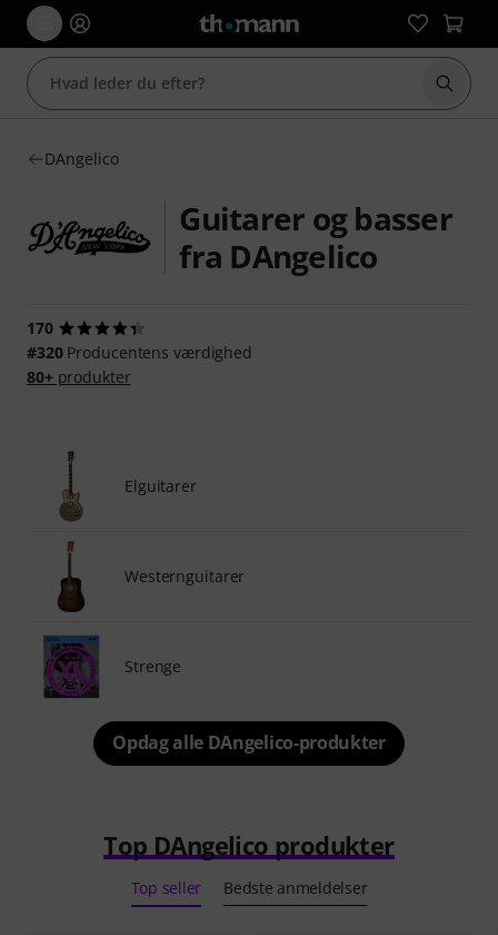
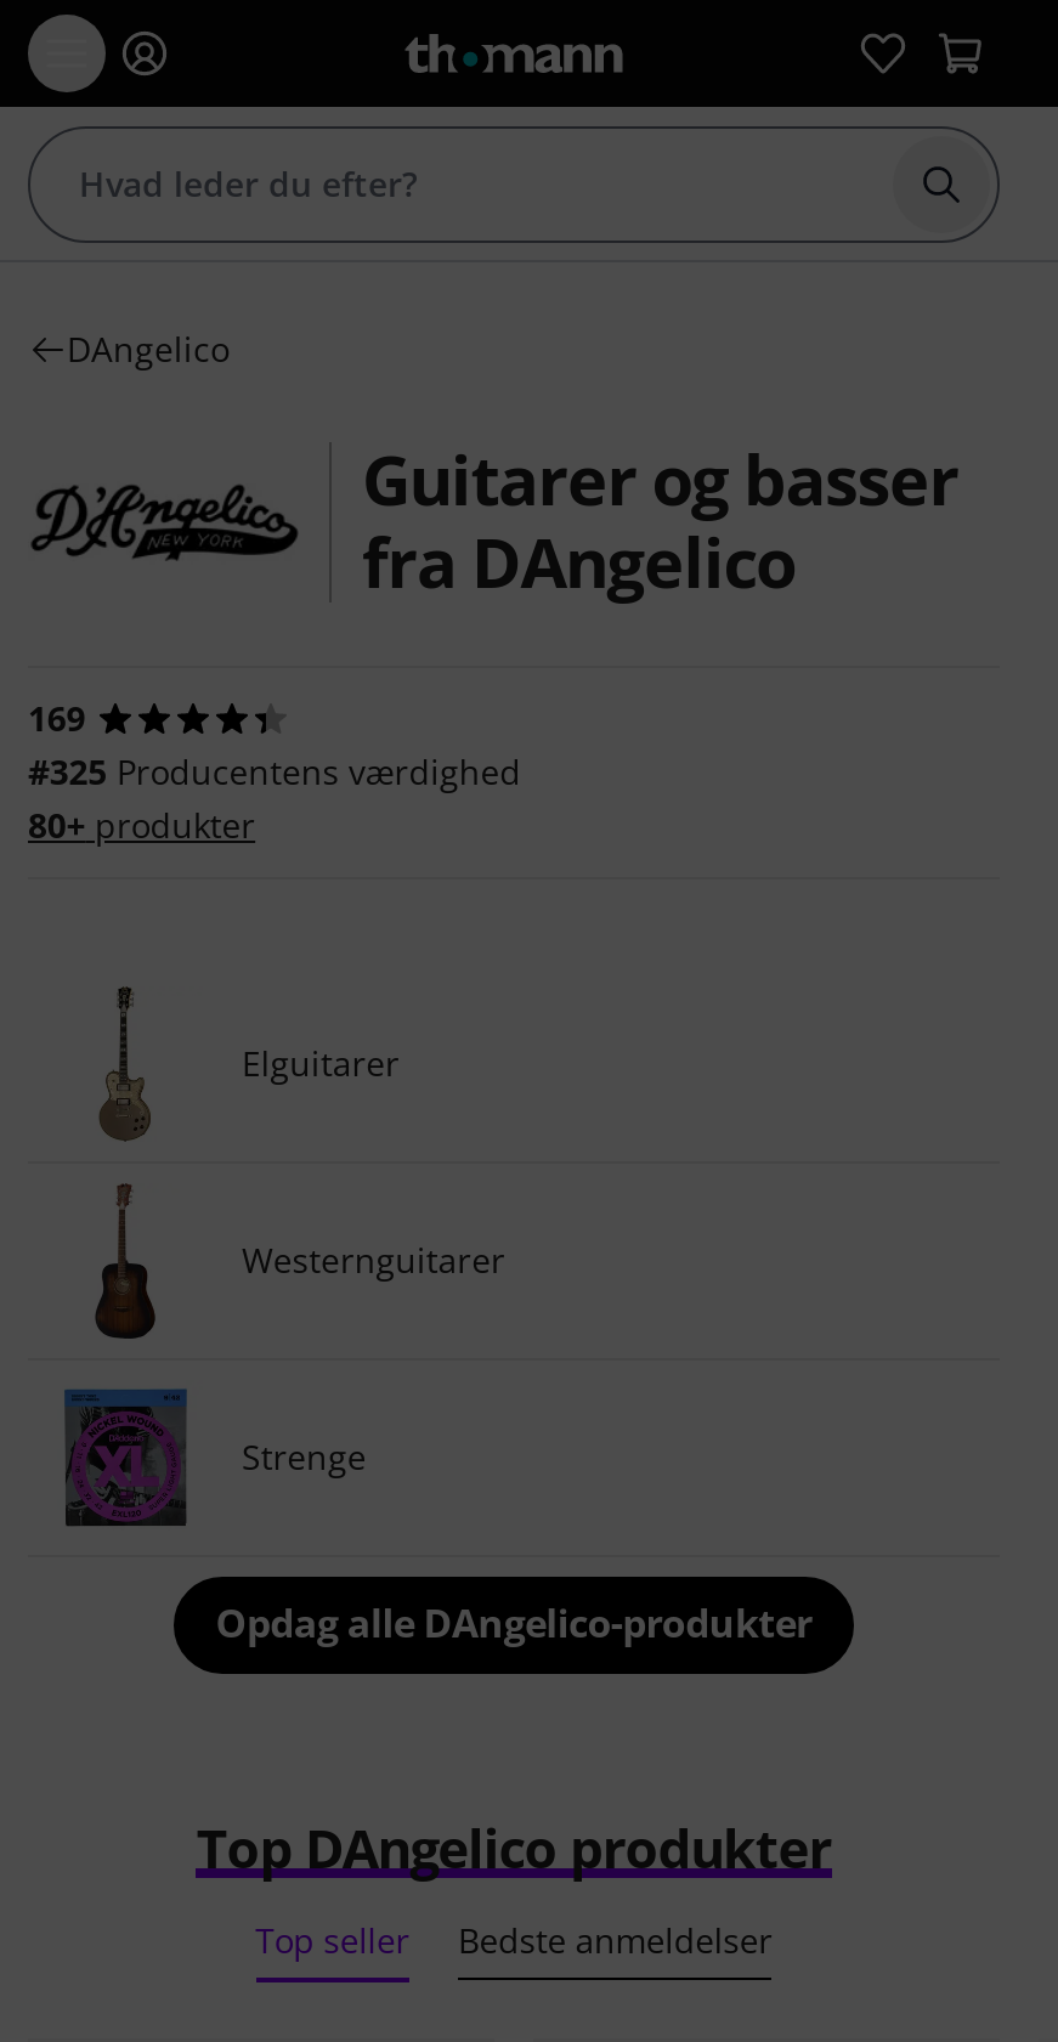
[27,317,53,338] 170 -> [28,695,86,741] 169
[27,342,252,363] #320 Producentens værdighed -> [28,748,521,794] #325 Producentens værdighed

